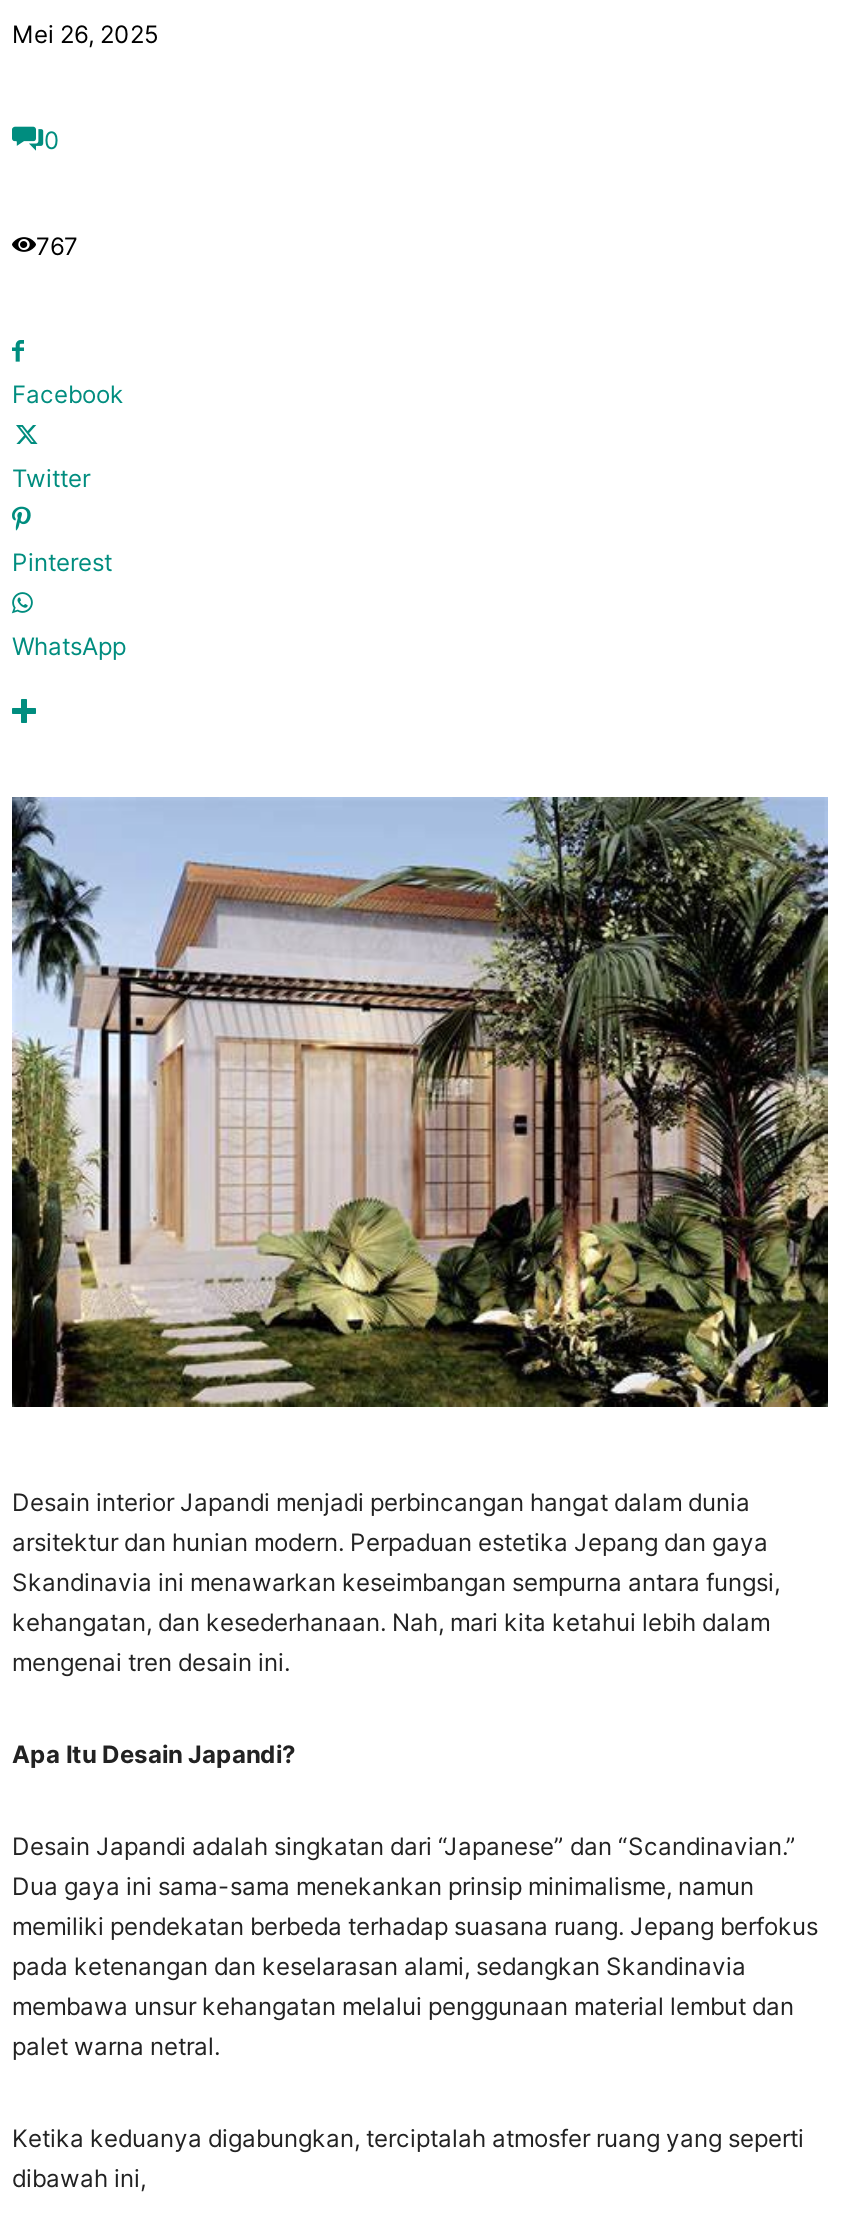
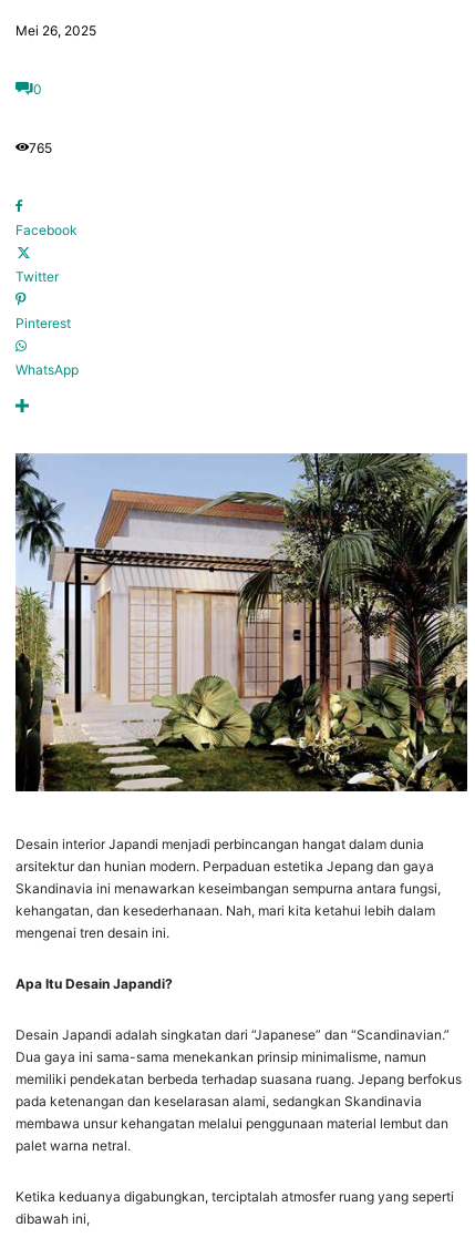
[36,230,78,260] 767 -> [29,139,52,156] 765

